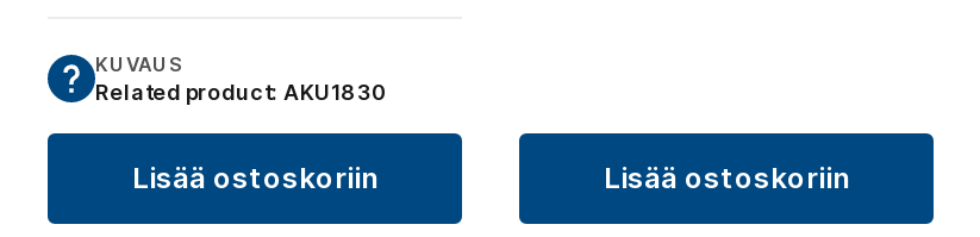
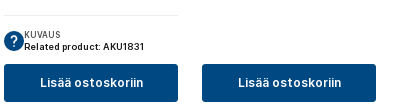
[95,80,386,106] Related product: AKU1830 -> [24,41,144,52] Related product: AKU1831

